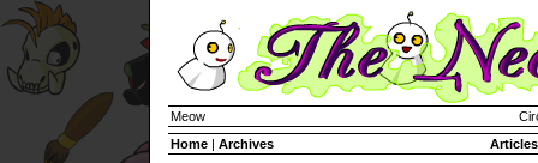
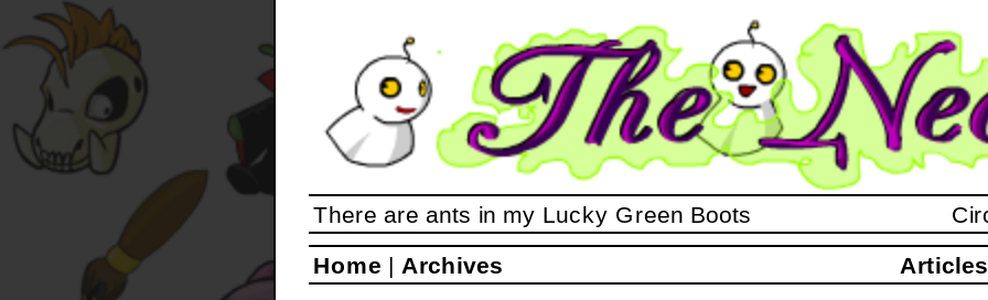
[171,109,205,123] Meow -> [313,201,752,227] There are ants in my Lucky Green Boots

